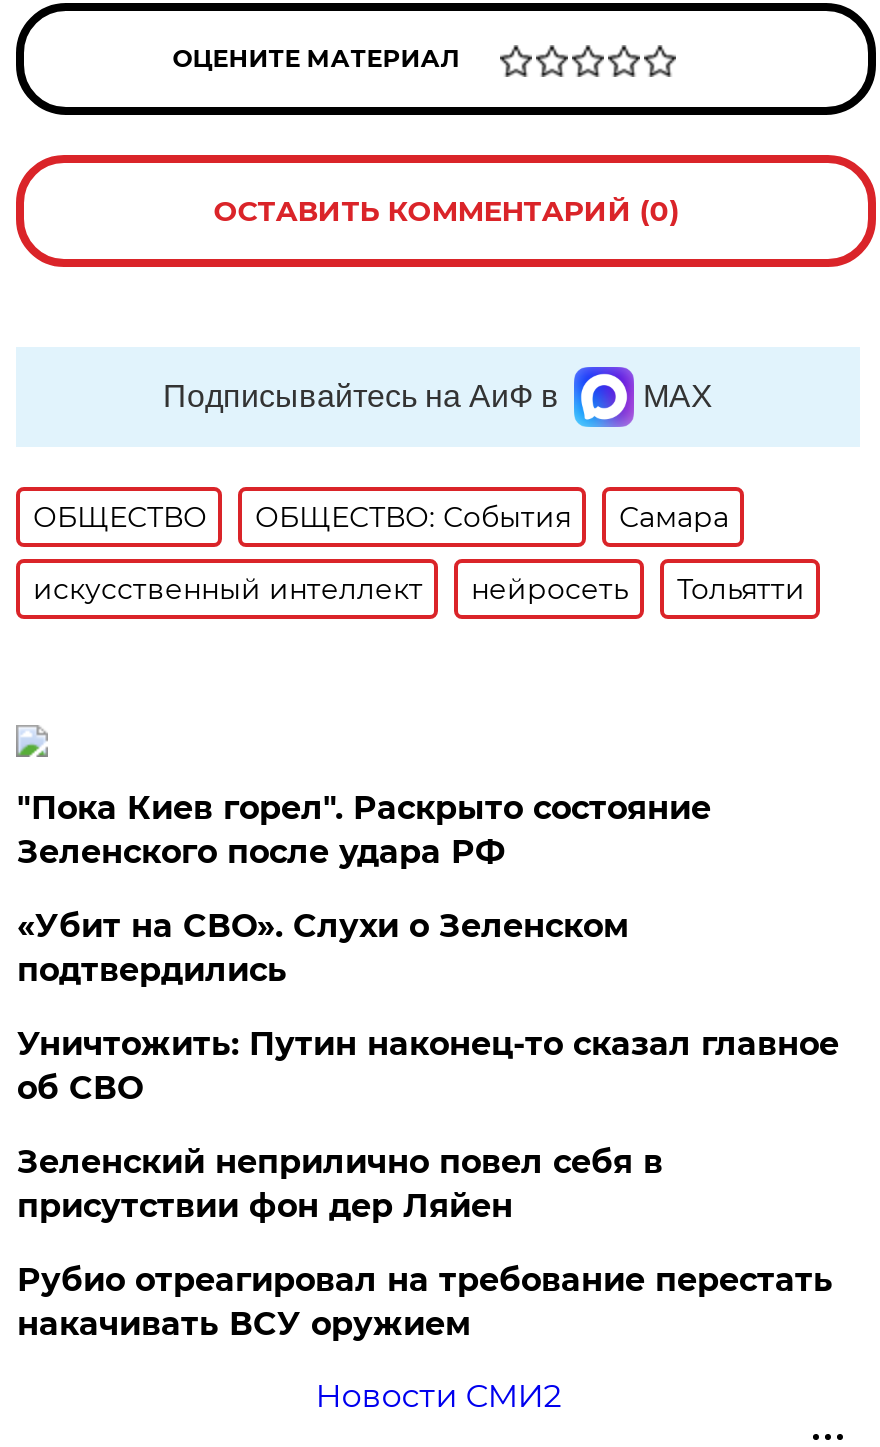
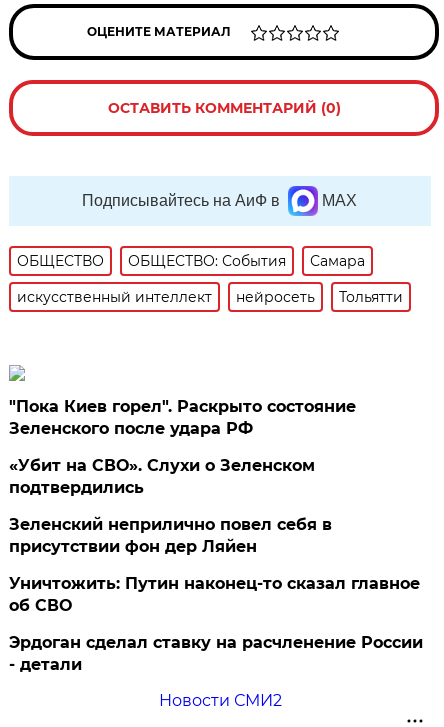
moved [17,1025,839,1107] -> [9,574,420,615]: Уничтожить: Путин наконец-то сказал главное | об СВО
moved [17,1143,663,1225] -> [9,515,332,556]: Зеленский неприлично повел cебя в | присутствии фон дер Ляйен
[17,1261,833,1343] Рубио отреагировал на требование перестать | накачивать ВСУ оружием -> [9,633,423,674] Эрдоган сделал ставку на расчленение России | - детали

